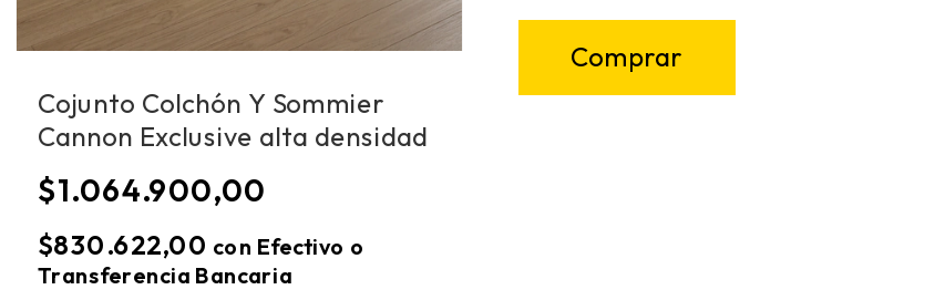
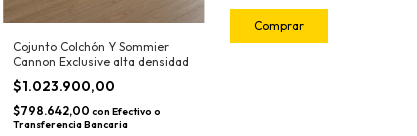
[38,171,273,211] $1.064.900,00 -> [13,77,118,95] $1.023.900,00
[38,229,366,262] $830.622,00 con Efectivo o -> [13,103,161,118] $798.642,00 con Efectivo o

